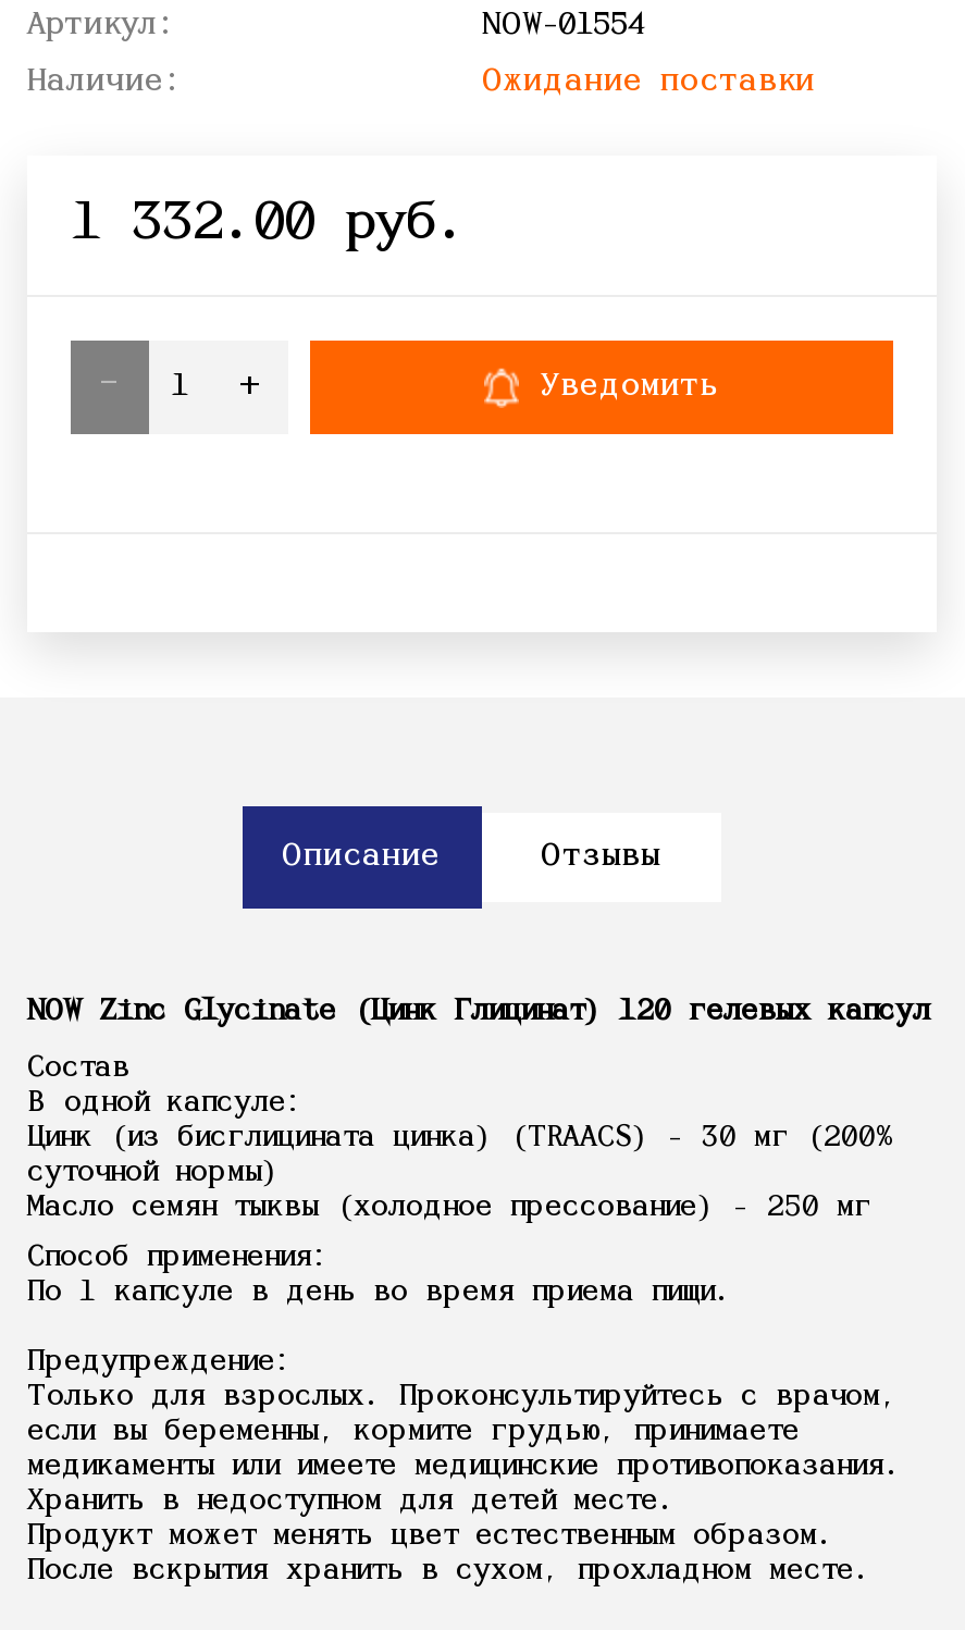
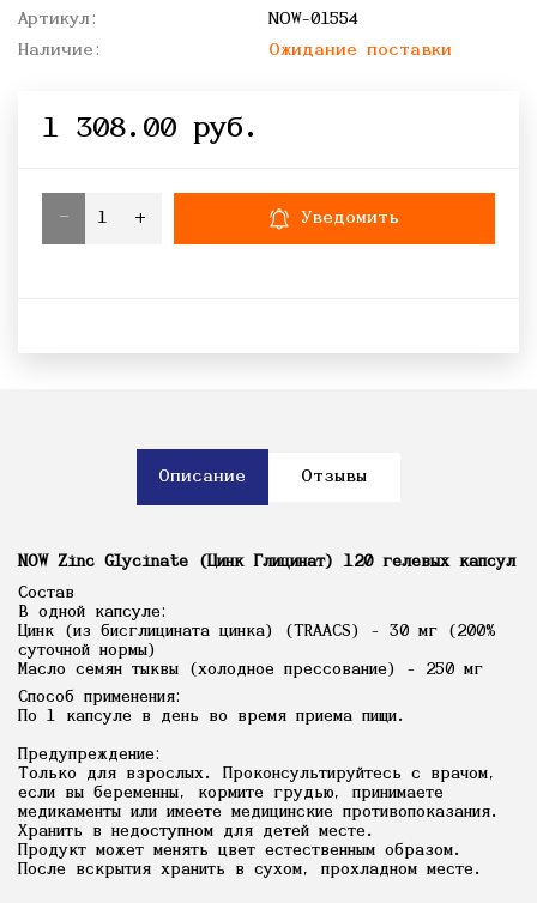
[71,199,467,251] 1 332.00 руб. -> [42,115,260,144] 1 308.00 руб.

